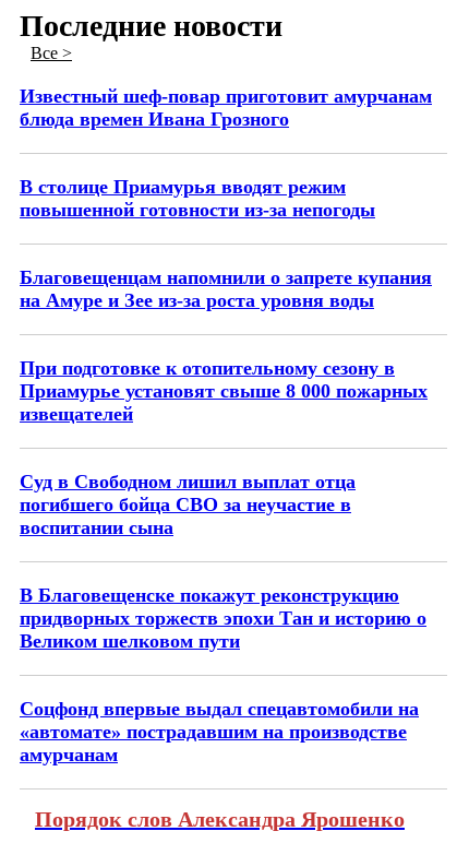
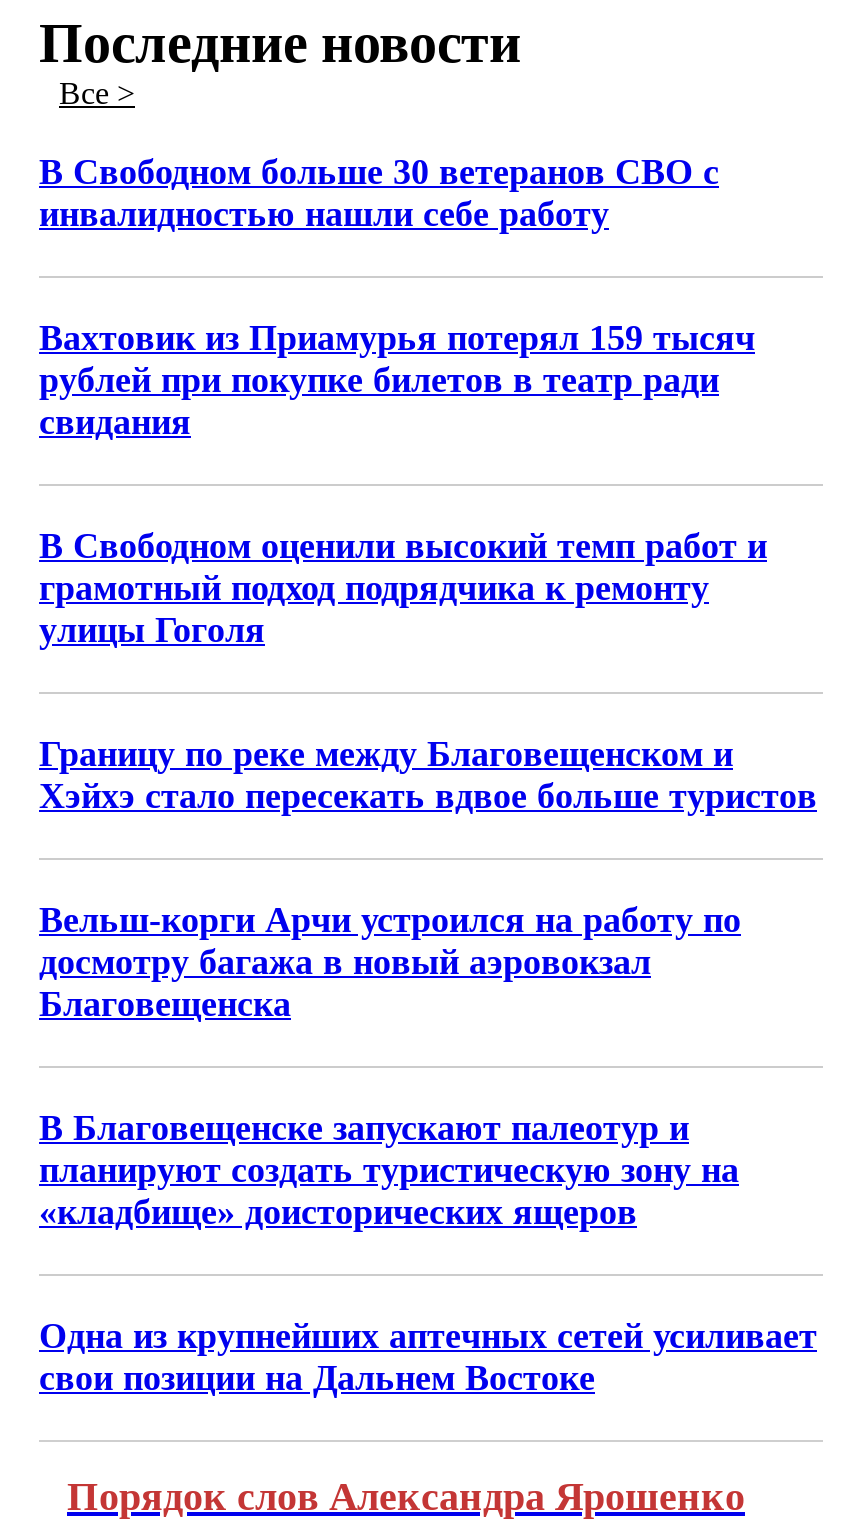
[20,86,432,130] Известный шеф-повар приготовит амурчанам | блюда времен Ивана Грозного -> [39,153,719,235] В Свободном больше 30 ветеранов СВО с | инвалидностью нашли себе работу
[20,176,375,221] В столице Приамурья вводят режим | повышенной готовности из-за непогоды -> [39,319,755,443] Вахтовик из Приамурья потерял 159 тысяч | рублей при покупке билетов в театр ради | свидания
[20,267,432,312] Благовещенцам напомнили о запрете купания | на Амуре и Зее из-за роста уровня воды -> [39,527,767,651] В Свободном оценили высокий темп работ и | грамотный подход подрядчика к ремонту | улицы Гоголя
[20,357,428,425] При подготовке к отопительному сезону в | Приамурье установят свыше 8 000 пожарных | извещателей -> [39,735,817,817] Границу по реке между Благовещенском и | Хэйхэ стало пересекать вдвое больше туристов
[20,471,356,539] Суд в Свободном лишил выплат отца | погибшего бойца СВО за неучастие в | воспитании сына -> [39,901,741,1025] Вельш-корги Арчи устроился на работу по | досмотру багажа в новый аэровокзал | Благовещенска
[20,585,426,652] В Благовещенске покажут реконструкцию | придворных торжеств эпохи Тан и историю о | Великом шелковом пути -> [39,1109,739,1233] В Благовещенске запускают палеотур и | планируют создать туристическую зону на | «кладбище» доисторических ящеров
[20,698,419,766] Соцфонд впервые выдал спецавтомобили на | «автомате» пострадавшим на производстве | амурчанам -> [39,1317,817,1399] Одна из крупнейших аптечных сетей усиливает | свои позиции на Дальнем Востоке

